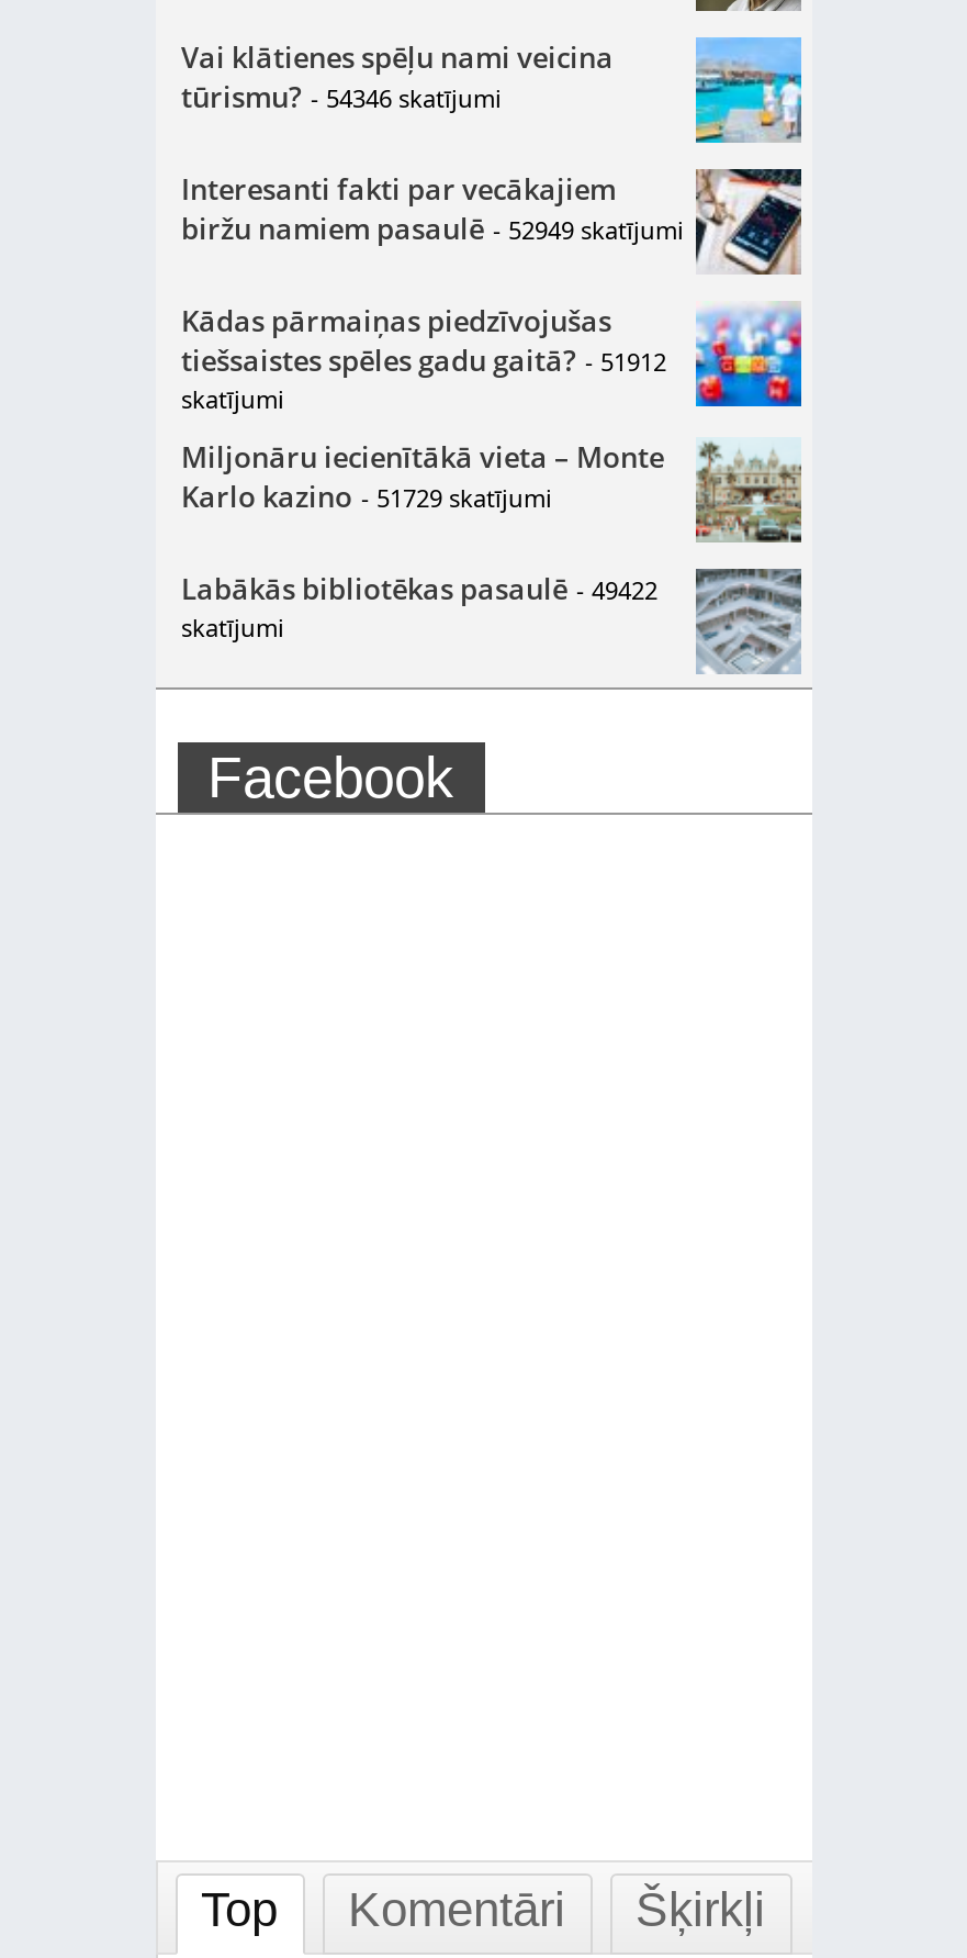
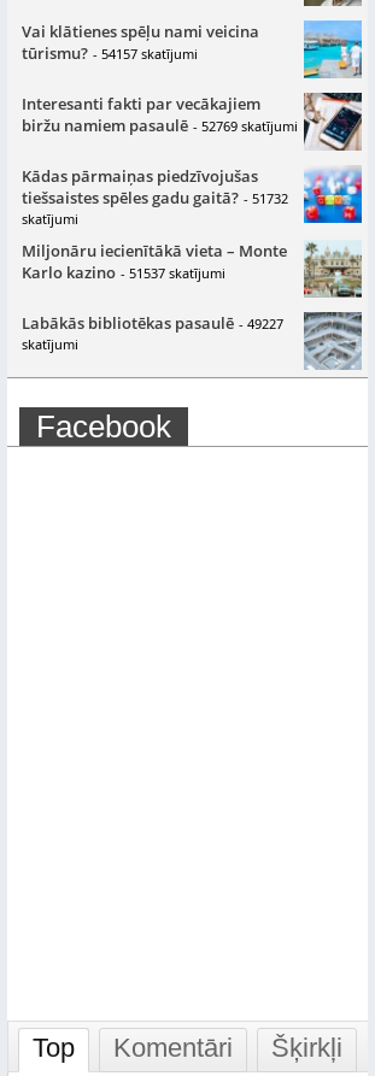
[181,77,502,117] tūrismu? - 54346 skatījumi -> [21,42,197,64] tūrismu? - 54157 skatījumi
[181,209,684,249] biržu namiem pasaulē - 52949 skatījumi -> [21,115,297,136] biržu namiem pasaulē - 52769 skatījumi
[181,341,666,380] tiešsaistes spēles gadu gaitā? - 51912 -> [21,187,288,209] tiešsaistes spēles gadu gaitā? - 51732
[181,477,552,517] Karlo kazino - 51729 skatījumi -> [21,262,225,283] Karlo kazino - 51537 skatījumi
[181,569,657,609] Labākās bibliotēkas pasaulē - 49422 -> [21,312,283,334] Labākās bibliotēkas pasaulē - 49227

